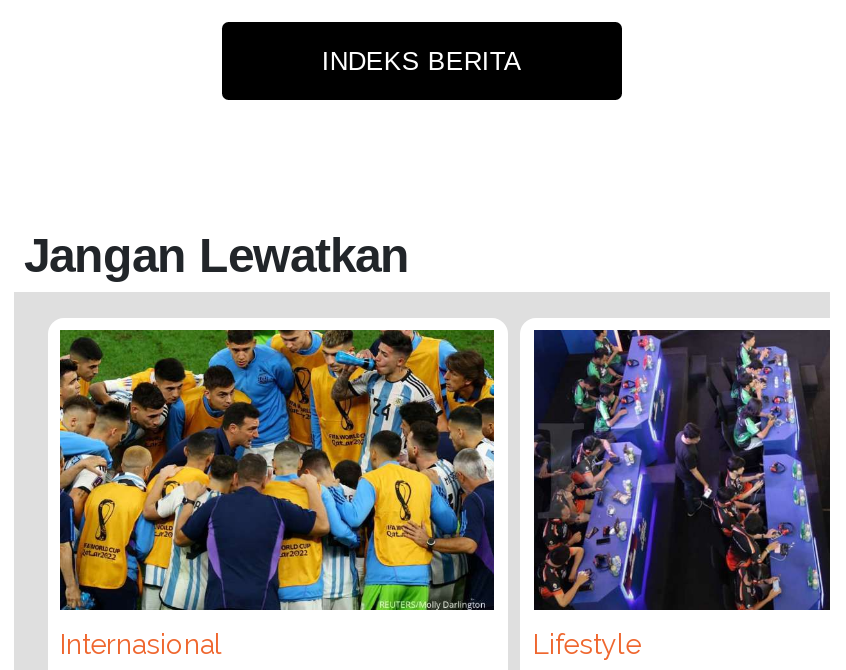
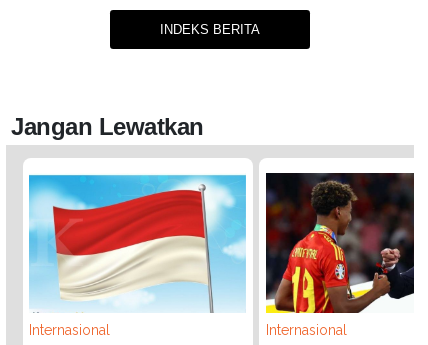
[58,328,641,661] [image] | Lifestyle -> [28,172,346,338] [image] | Internasional
[532,328,832,612] [image] -> [265,172,414,313] [image]

